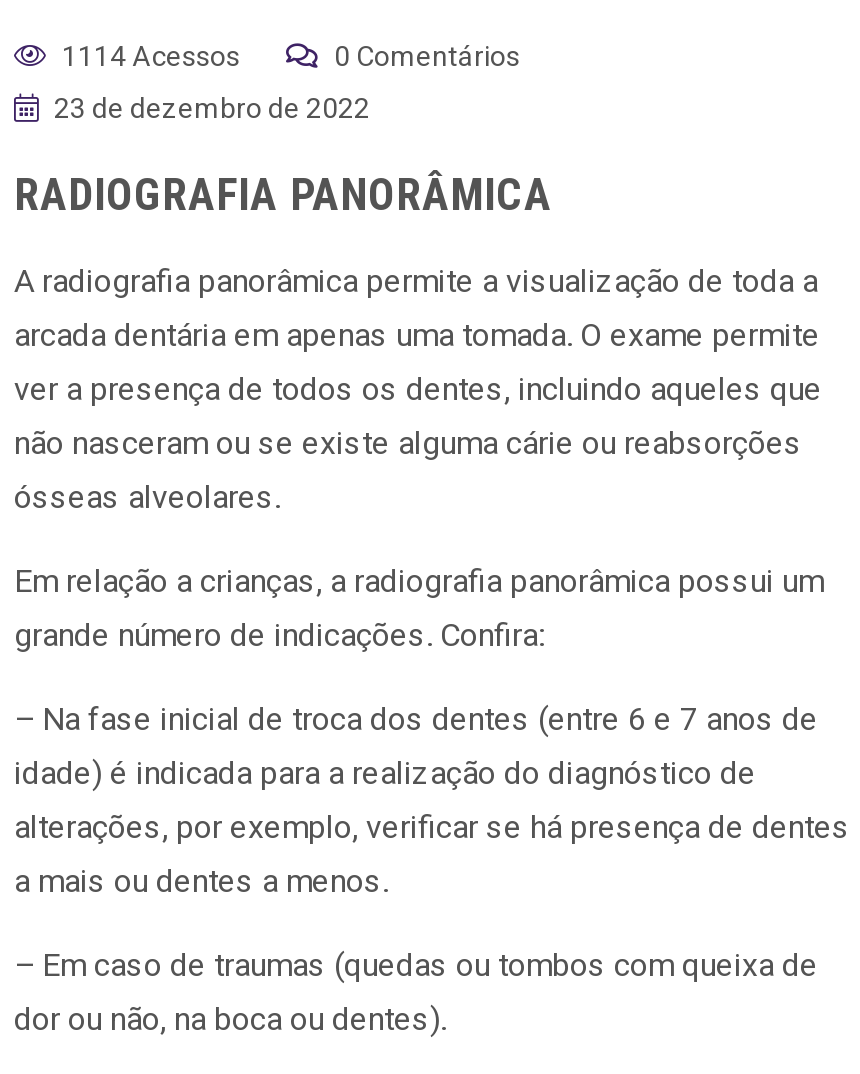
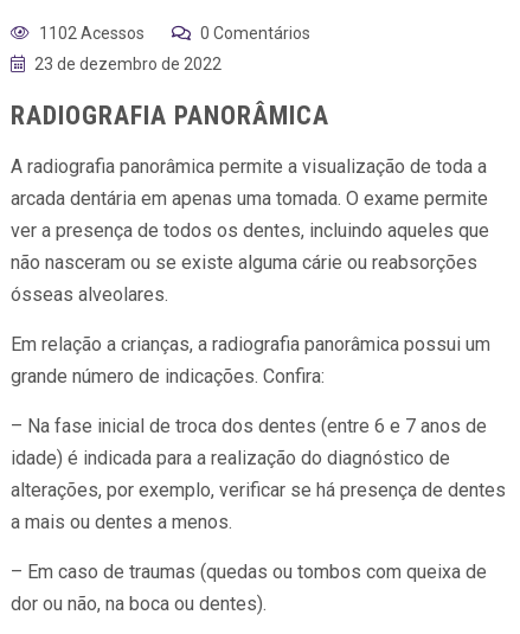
[62,41,240,73] 1114 Acessos -> [39,24,145,43] 1102 Acessos

